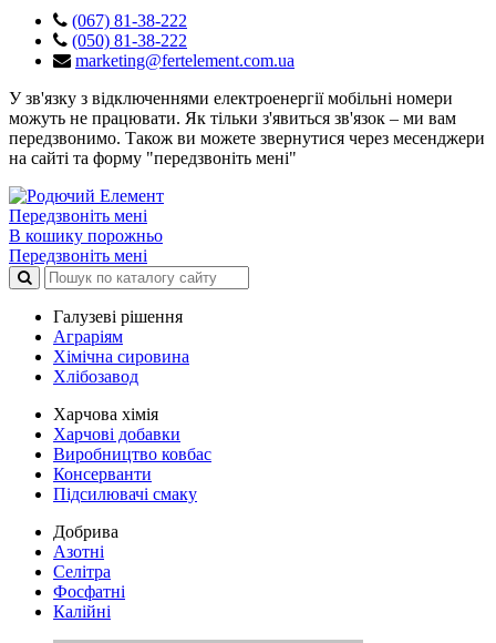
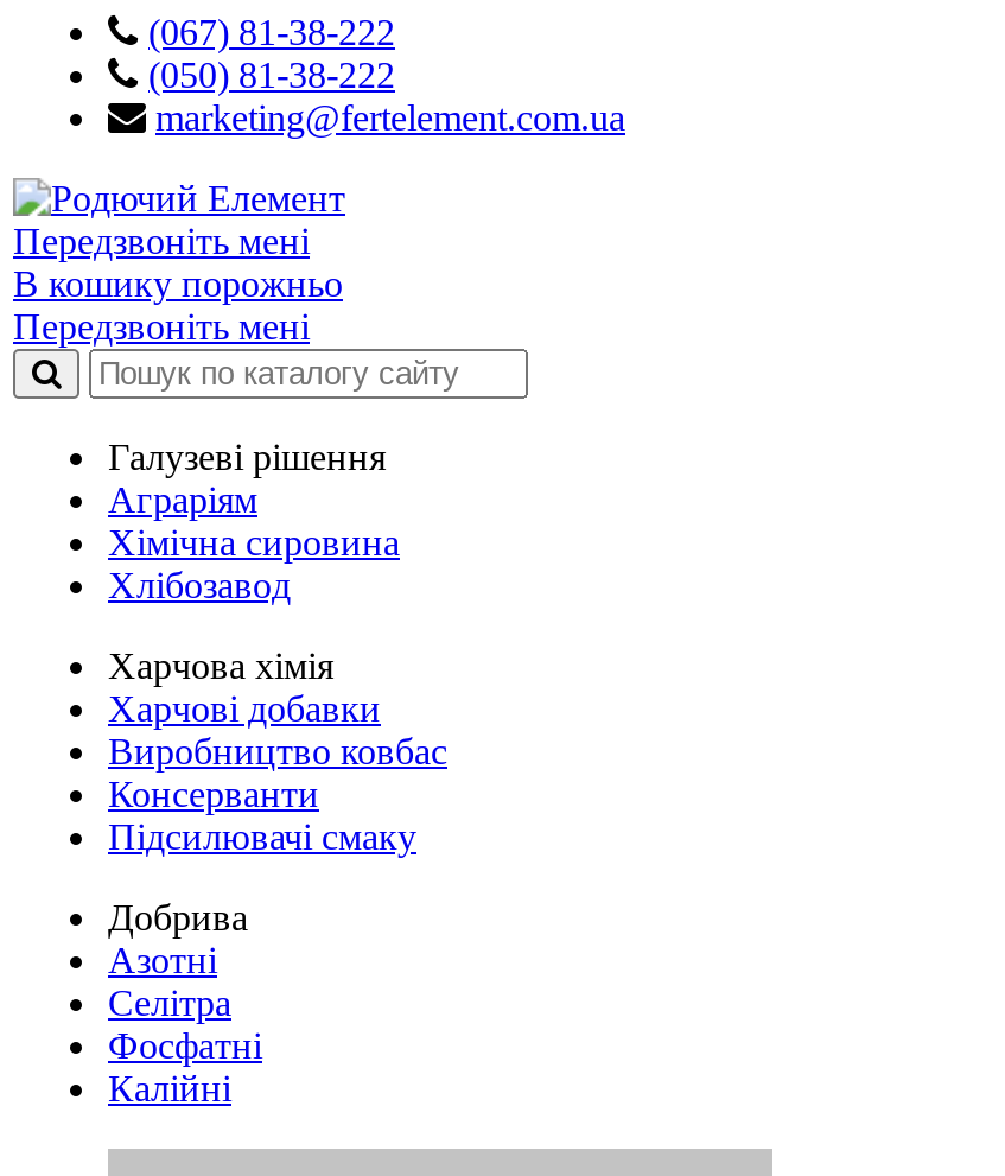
[9,89,485,167] У зв'язку з відключеннями електроенергії мобільні номери | можуть не працювати. Як тільки з'явиться зв'язок – ми вам | передзвонимо. Також ви можете звернутися через месенджери | на сайті та форму "передзвоніть мені" -> none

